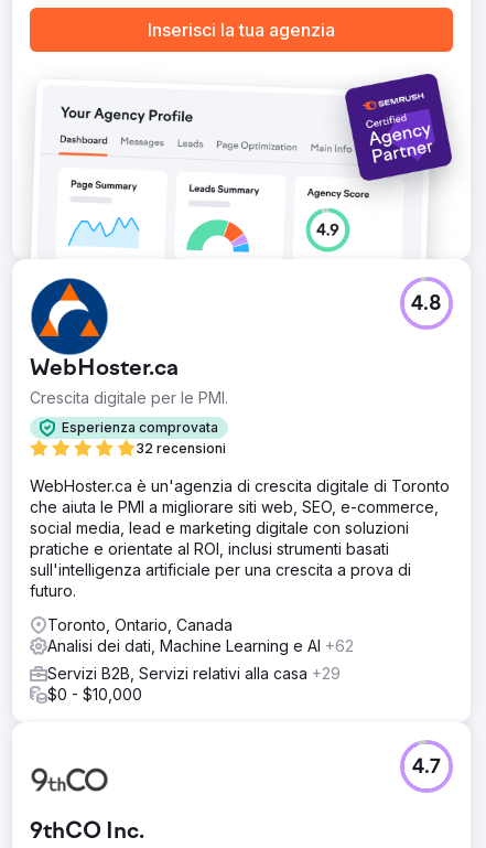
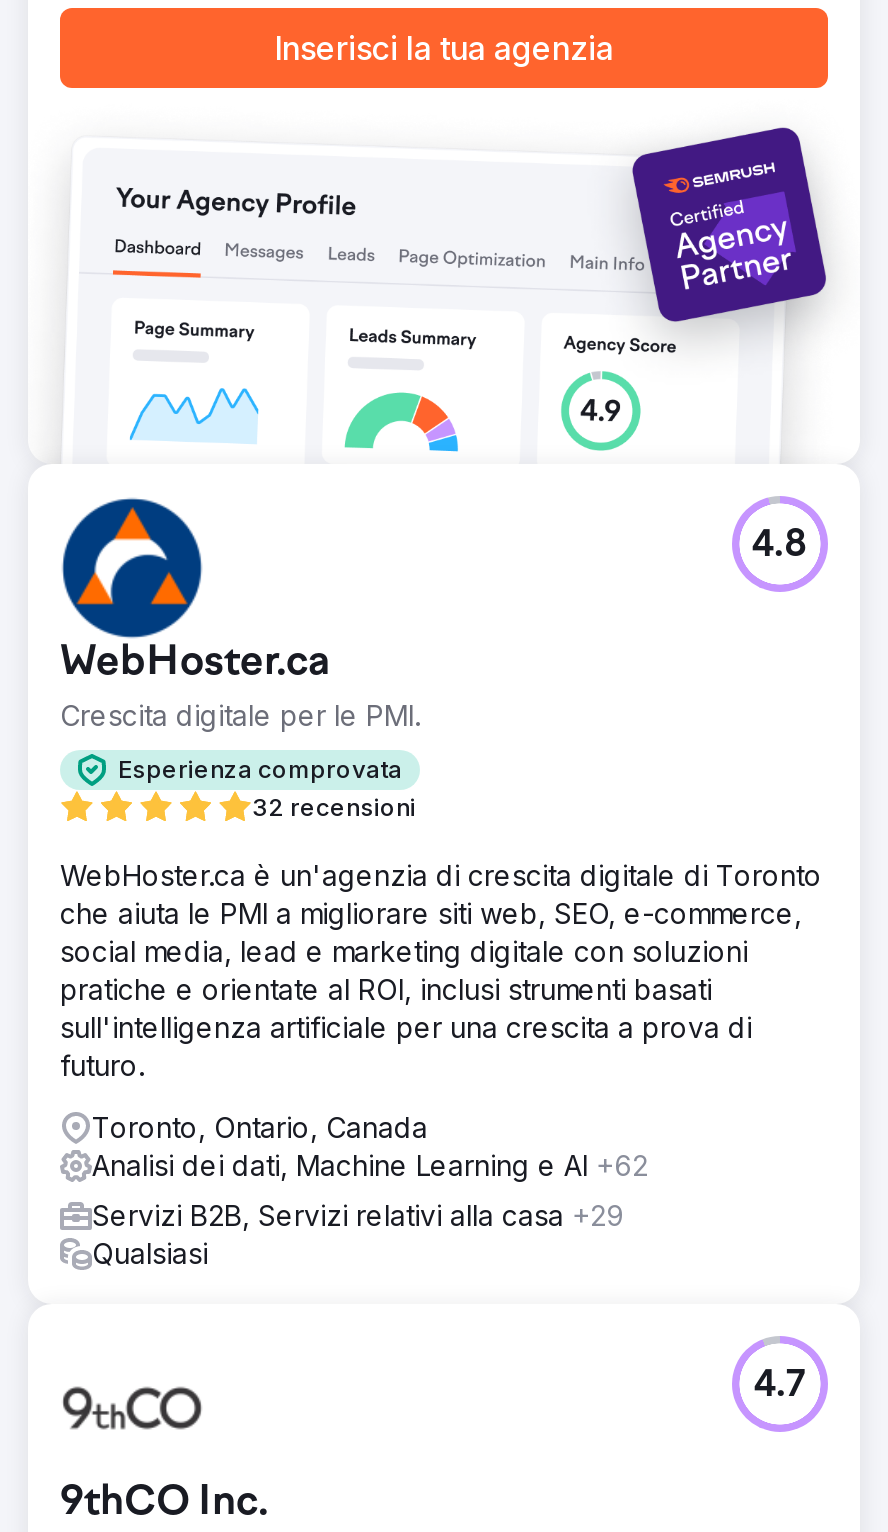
[47,684,142,703] $0 - $10,000 -> [92,1235,208,1269] Qualsiasi

